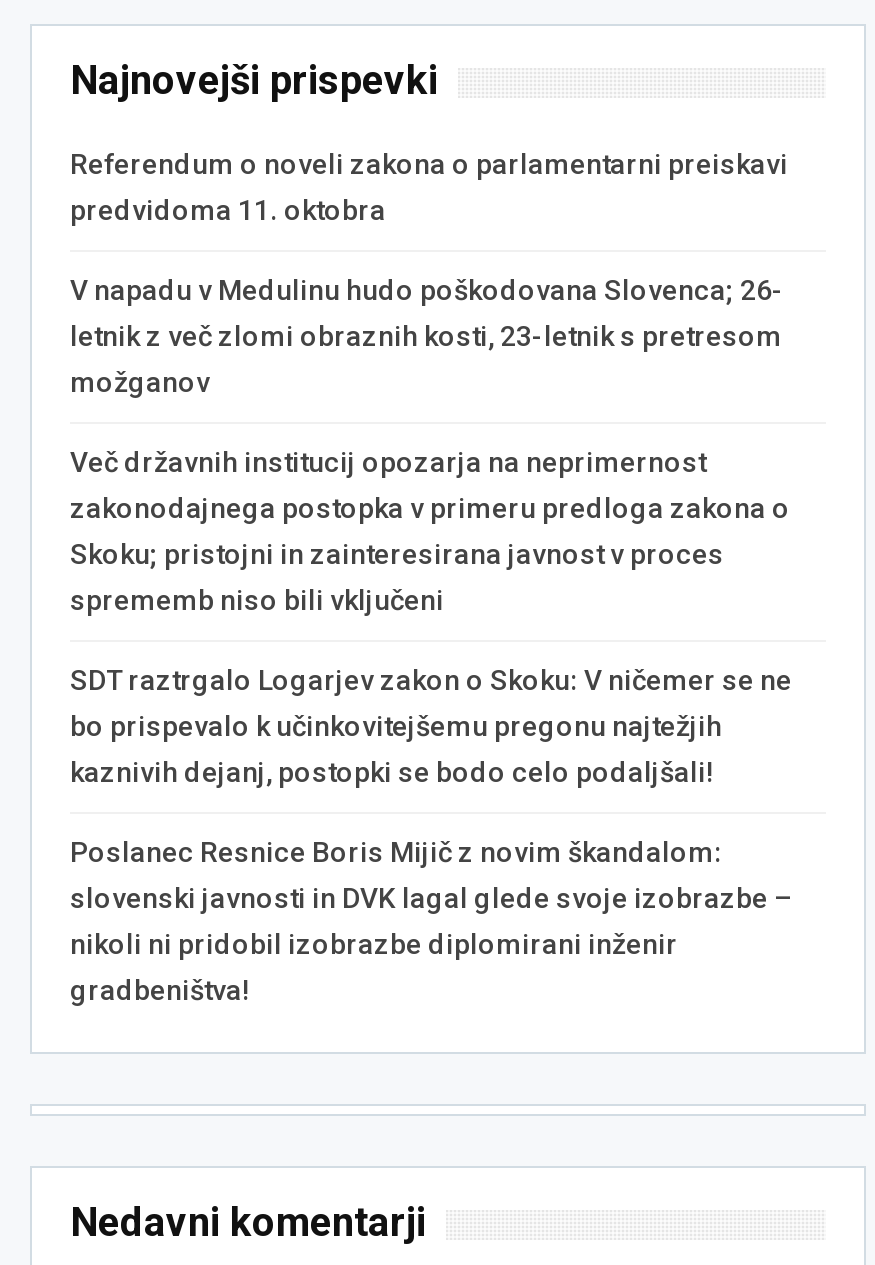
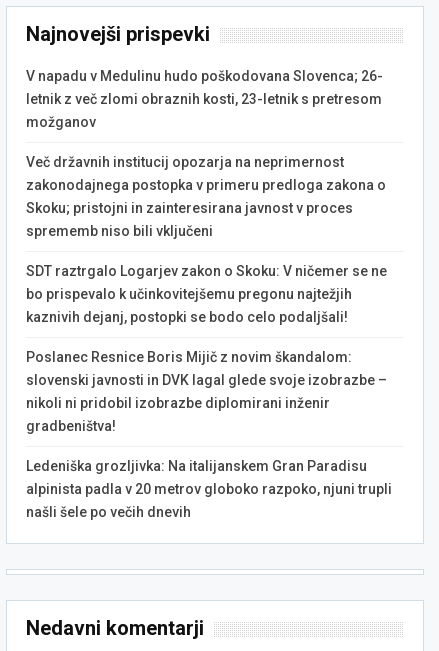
[70,148,788,226] Referendum o noveli zakona o parlamentarni preiskavi | predvidoma 11. oktobra -> none
moved [70,274,792,1006] -> [26,68,387,434]: V napadu v Medulinu hudo poškodovana Slovenca; 26- | letnik z več zlomi obraznih kosti, 23-letnik s pretresom | možganov | ... | nikoli ni pridobil izobrazbe diplomirani inženir | gradbeništva!
none -> [26,458,392,520] Ledeniška grozljivka: Na italijanskem Gran Paradisu | alpinista padla v 20 metrov globoko razpoko, njuni trupli | našli šele po večih dnevih

